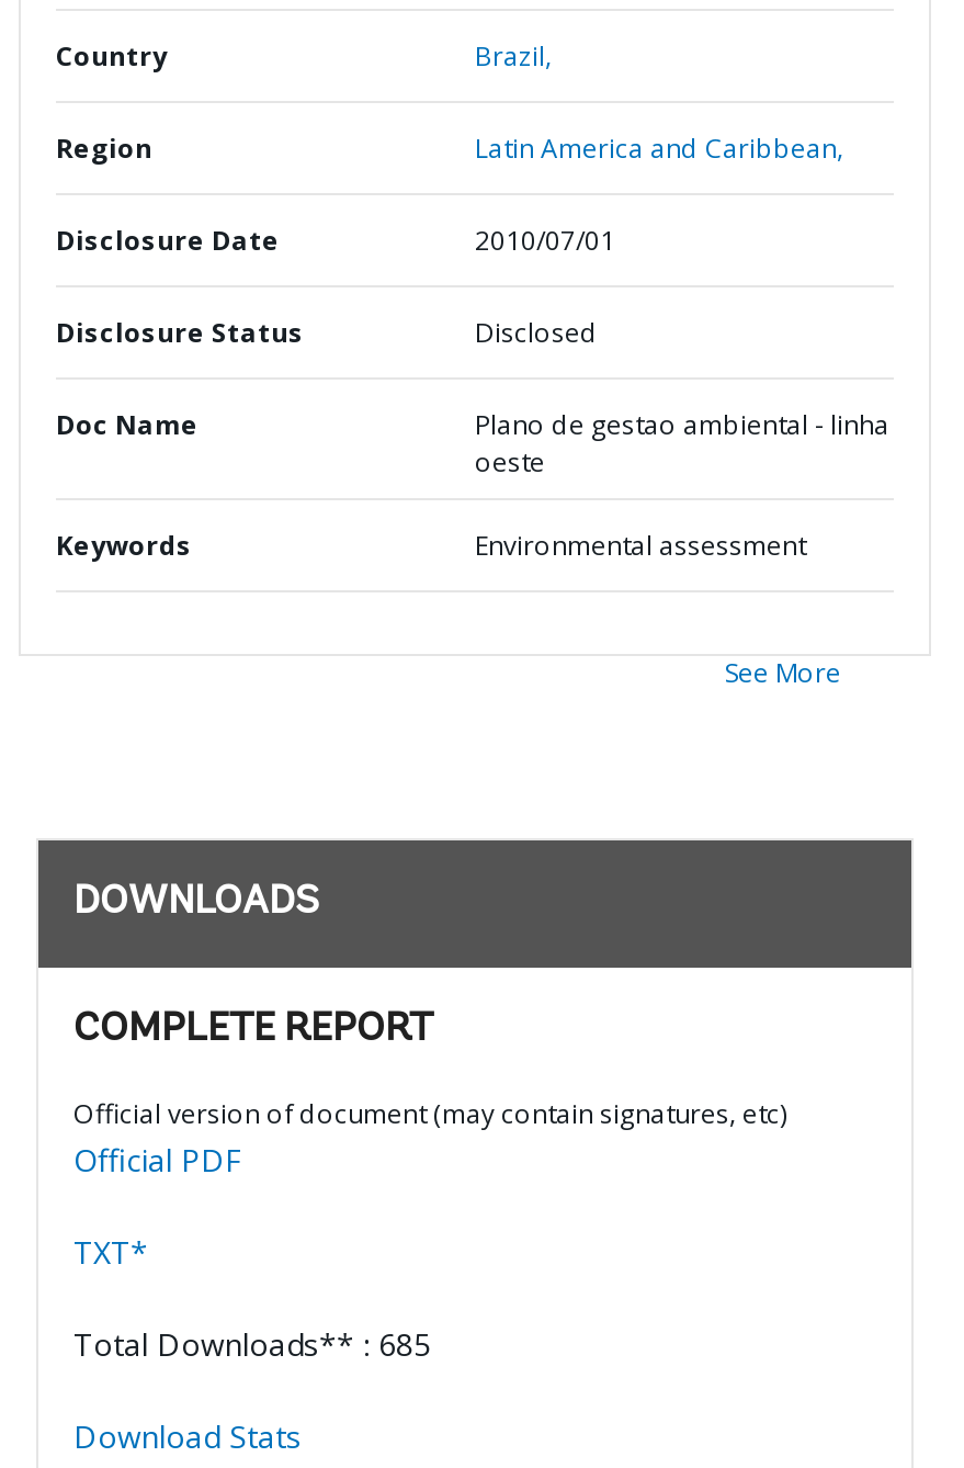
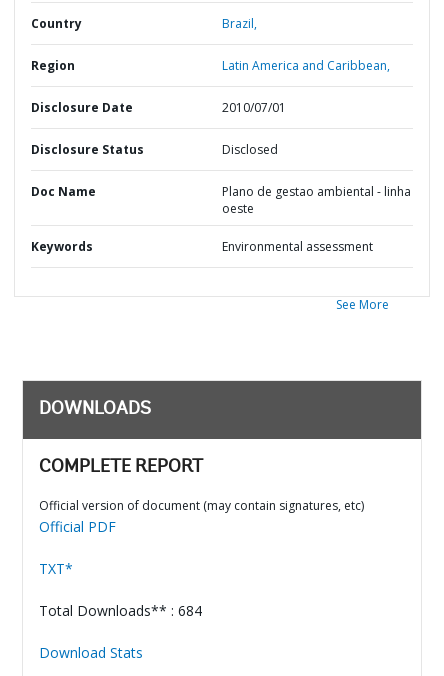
[73,1323,431,1365] Total Downloads** : 685 -> [39,601,202,620] Total Downloads** : 684

